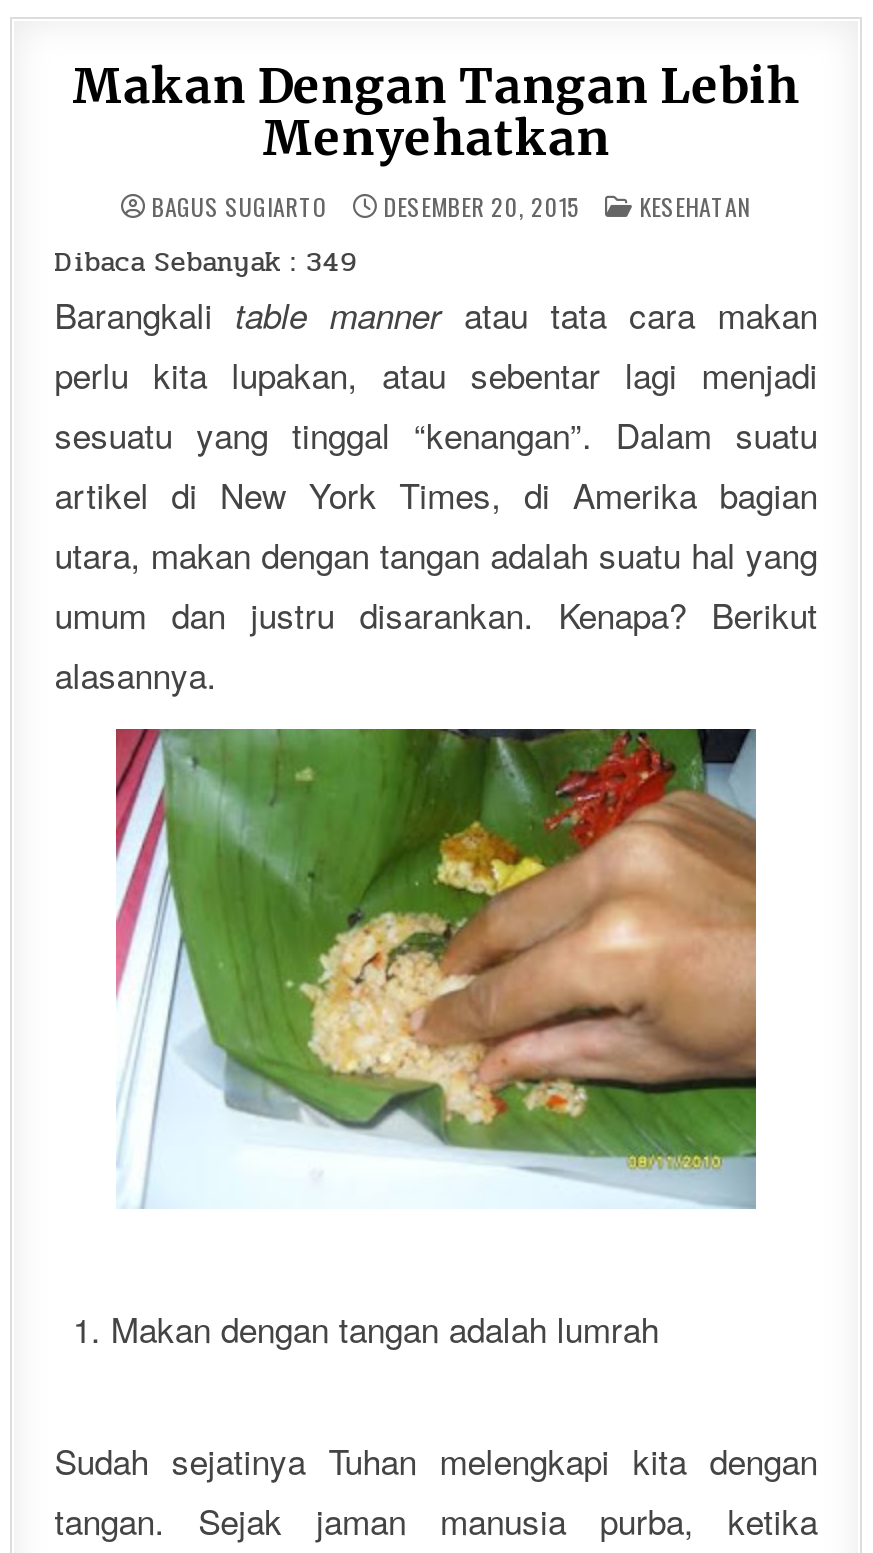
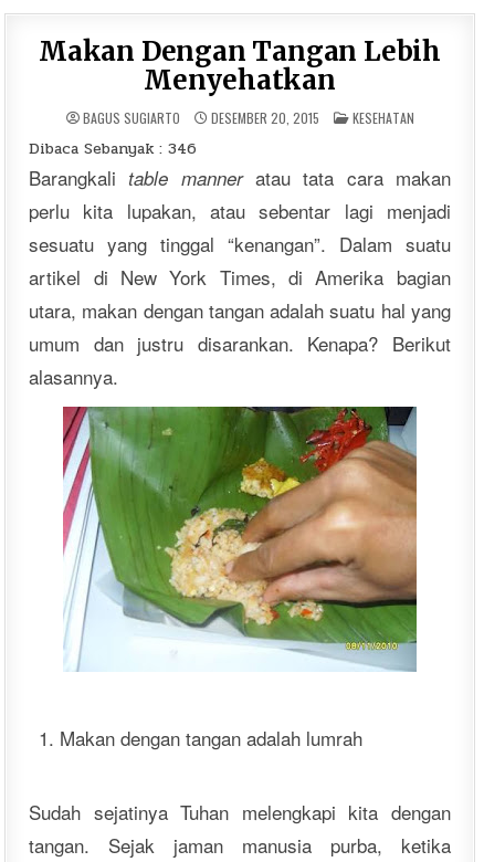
[54,242,358,284] Dibaca Sebanyak : 349 -> [29,137,197,161] Dibaca Sebanyak : 346

